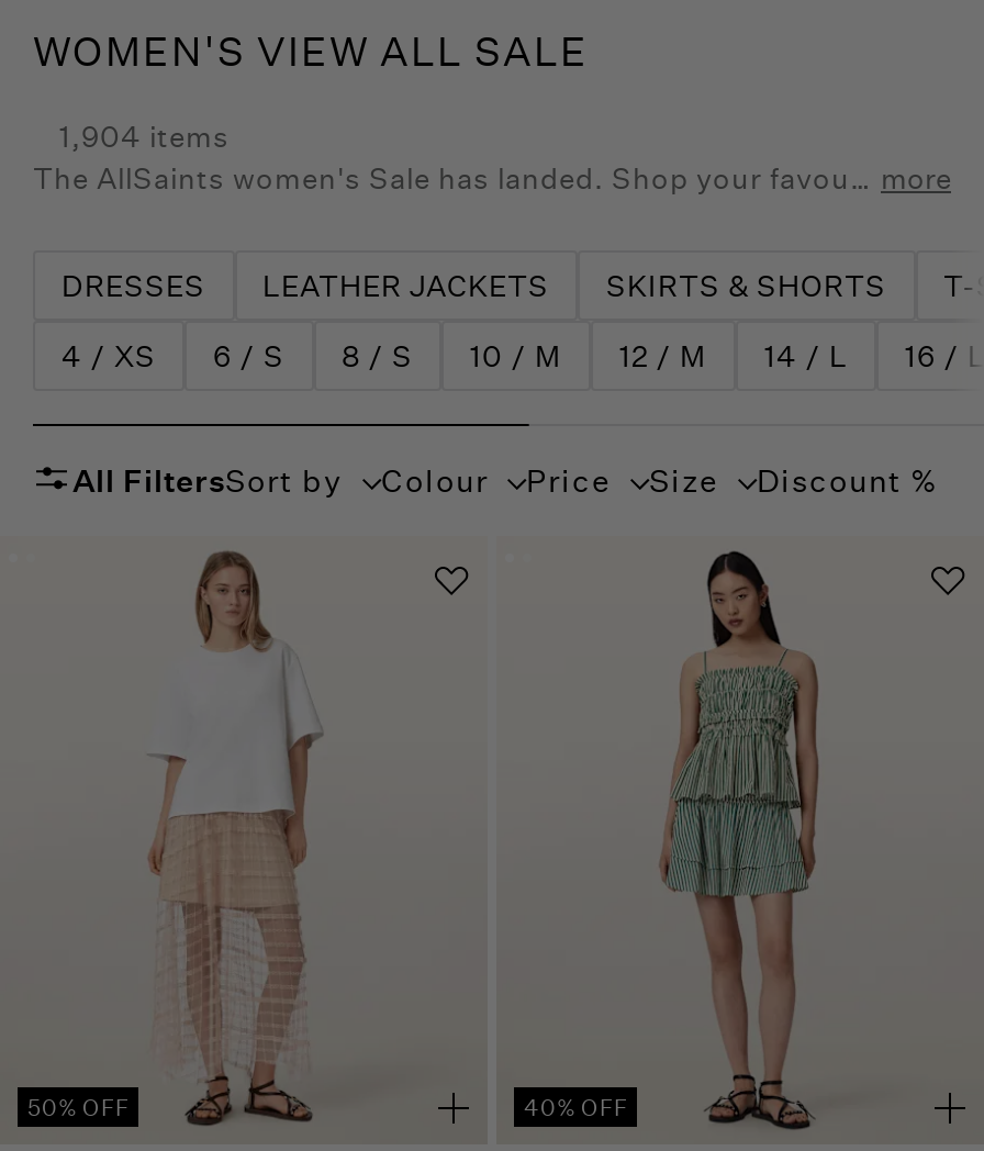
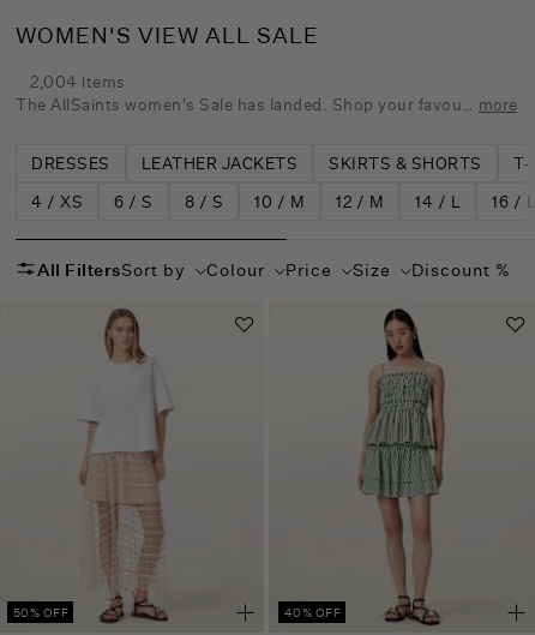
[59,119,230,154] 1,904 items -> [30,72,125,91] 2,004 items

